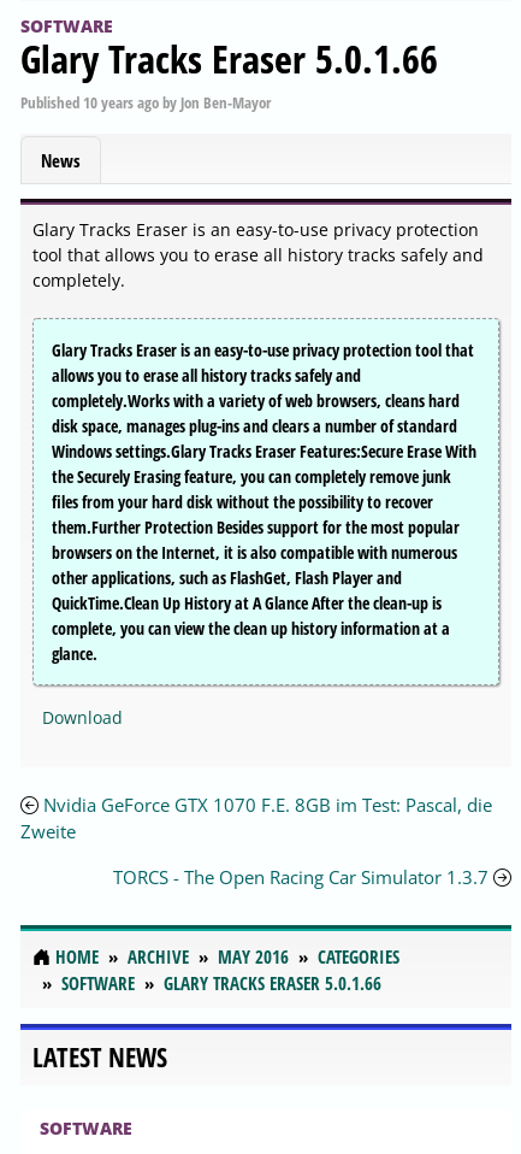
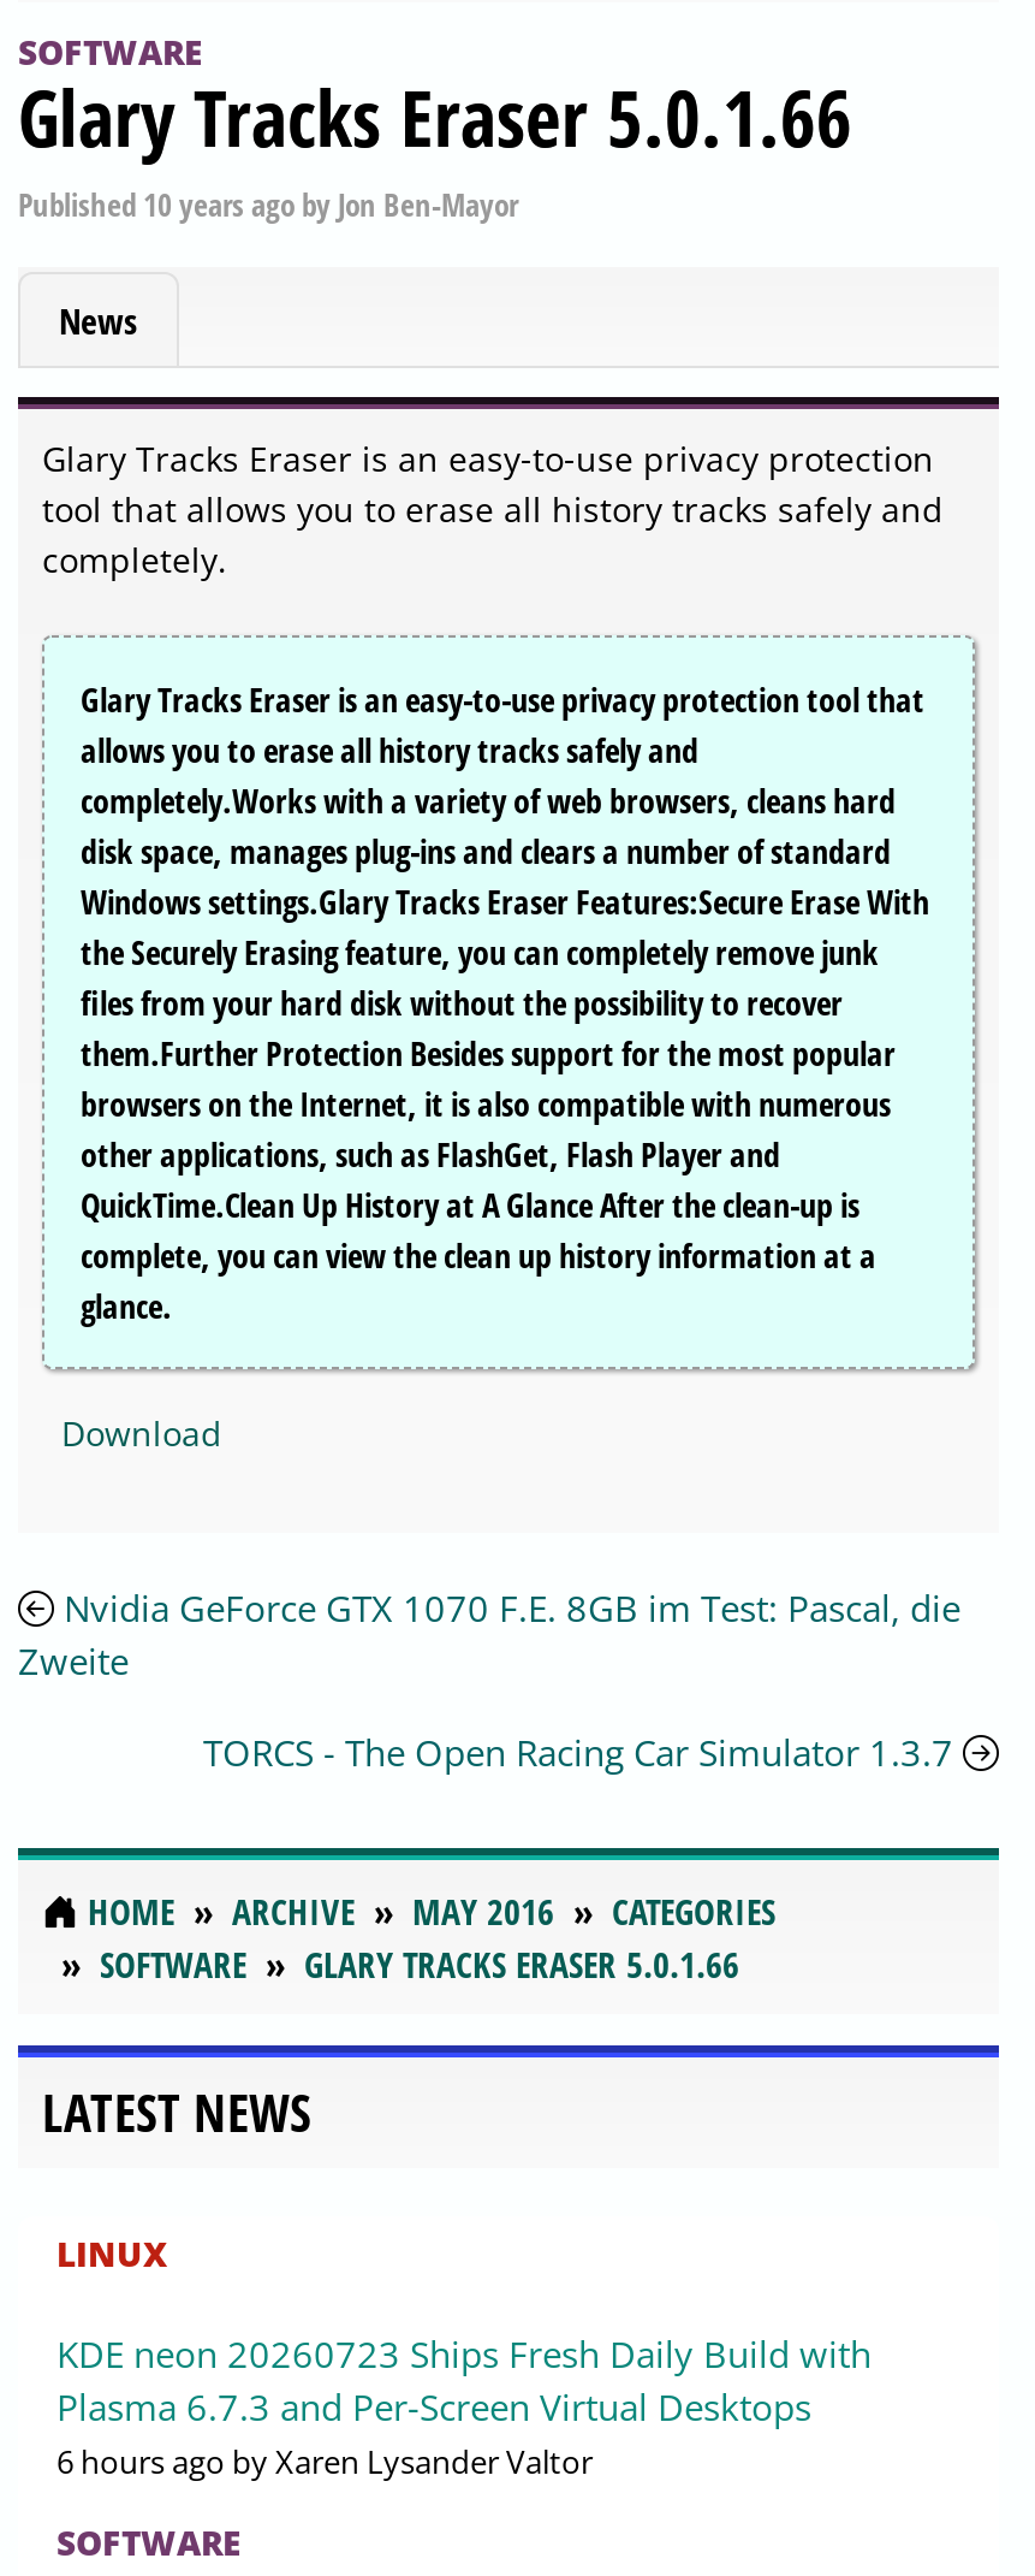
none -> [56,2231,872,2483] LINUX | KDE neon 20260723 Ships Fresh Daily Build with | Plasma 6.7.3 and Per-Screen Virtual Desktops | 6 hours ago by Xaren Lysander Valtor

